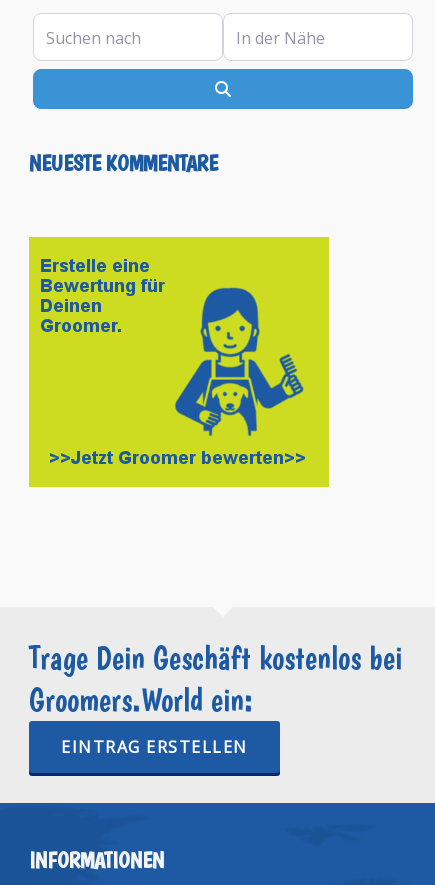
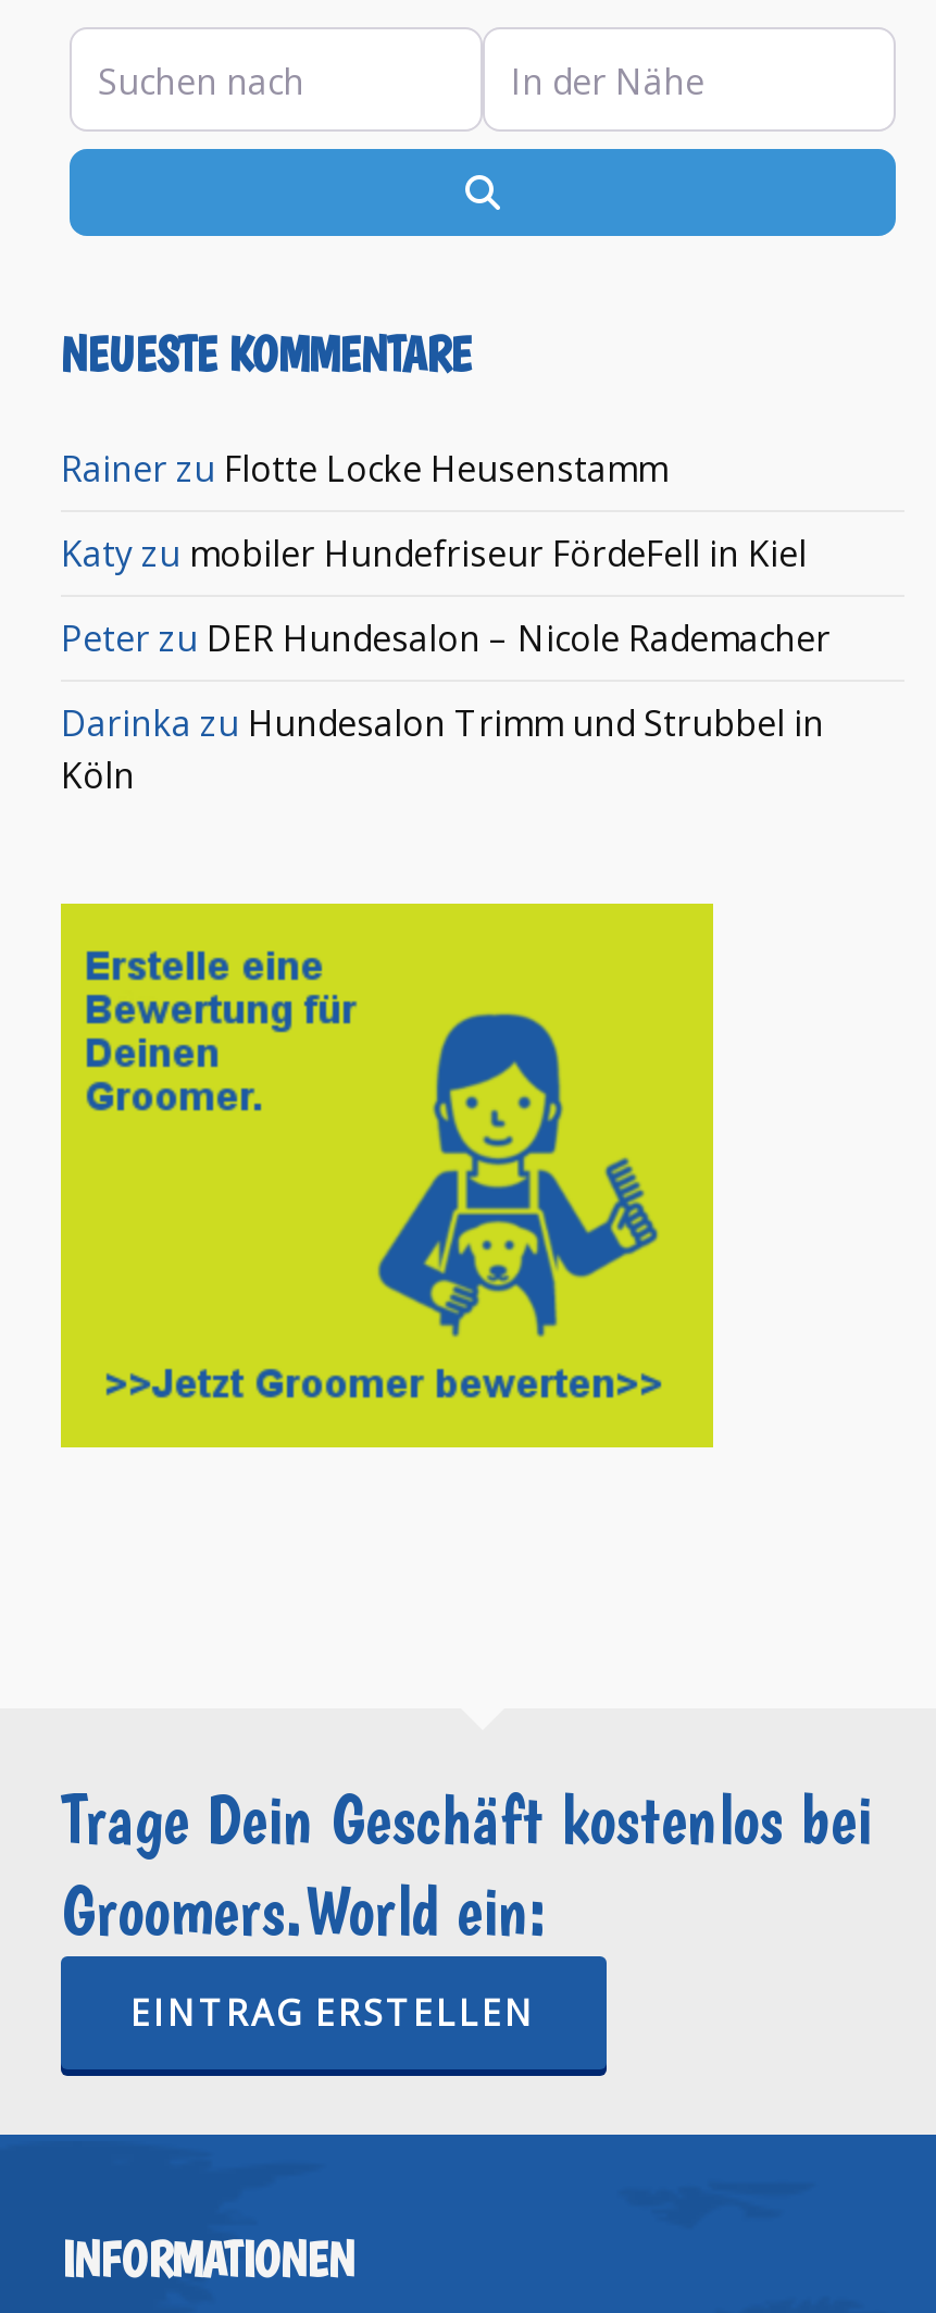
none -> [61,445,831,799] Rainer zu Flotte Locke Heusenstamm | Katy zu mobiler Hundefriseur FördeFell in Kiel | Peter zu DER Hundesalon – Nicole Rademacher | Darinka zu Hundesalon Trimm und Strubbel in | Köln

